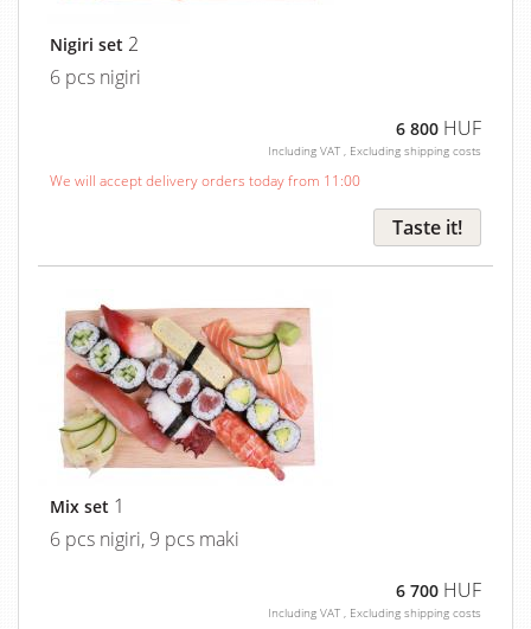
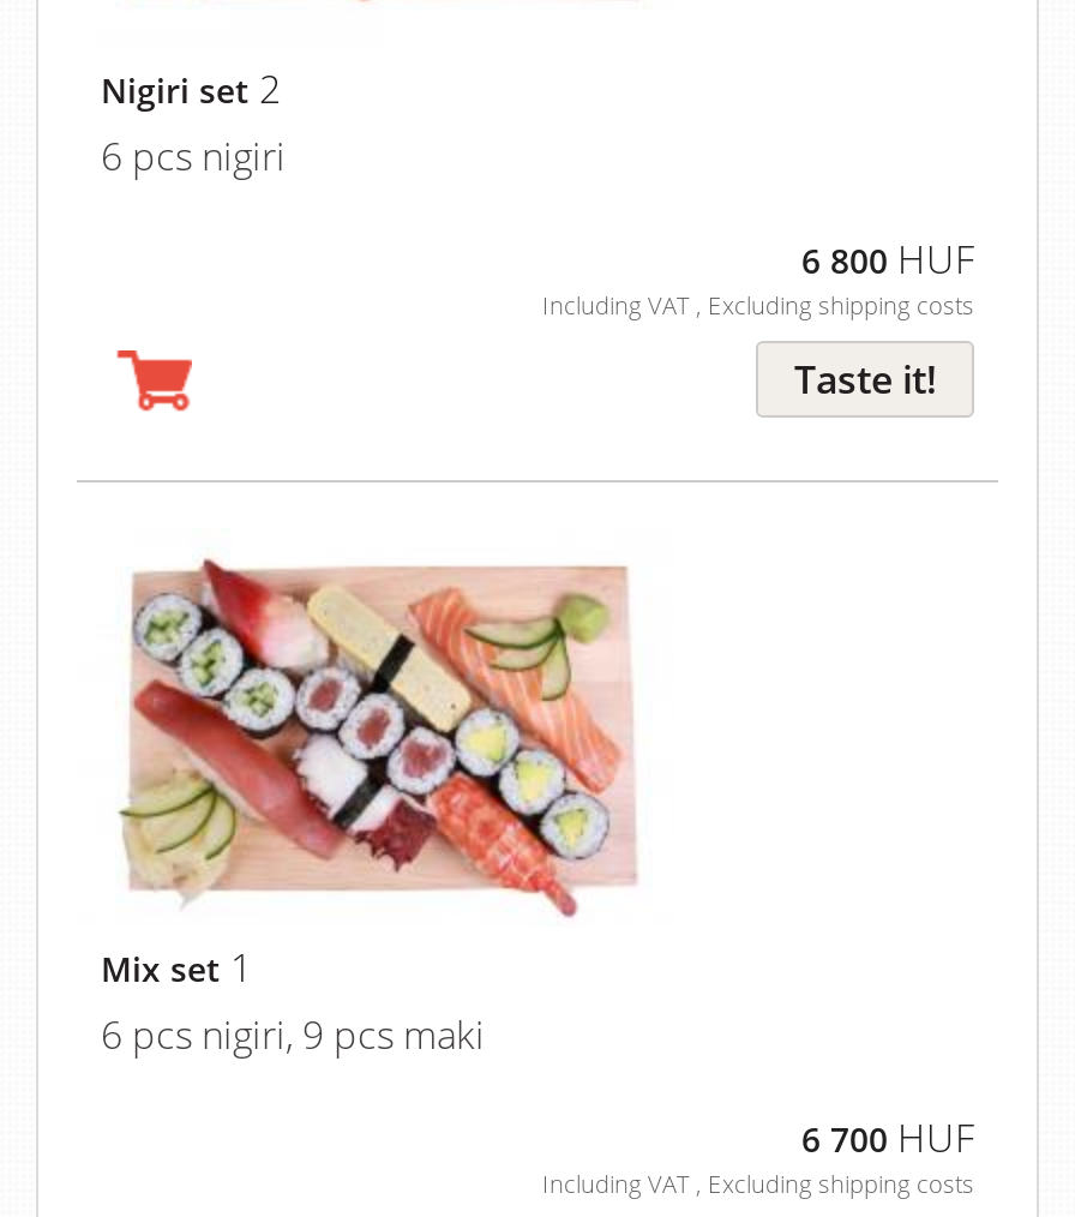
[50,171,360,191] We will accept delivery orders today from 11:00 -> none

